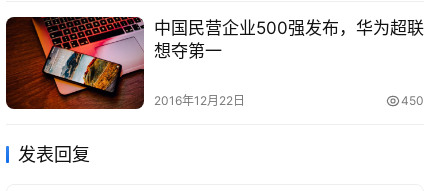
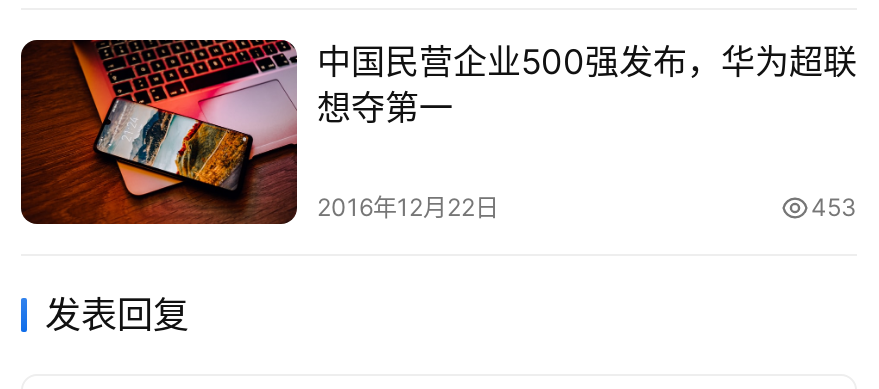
[401,93,424,108] 450 -> [811,192,857,222] 453

